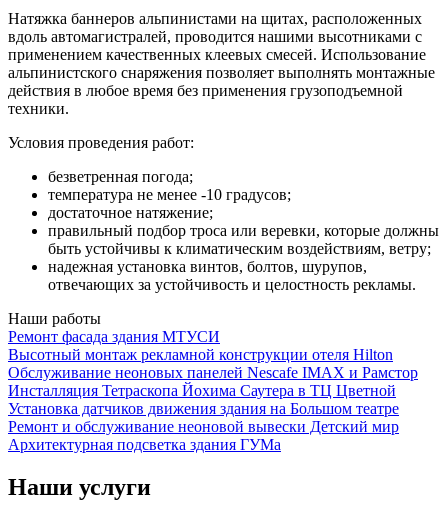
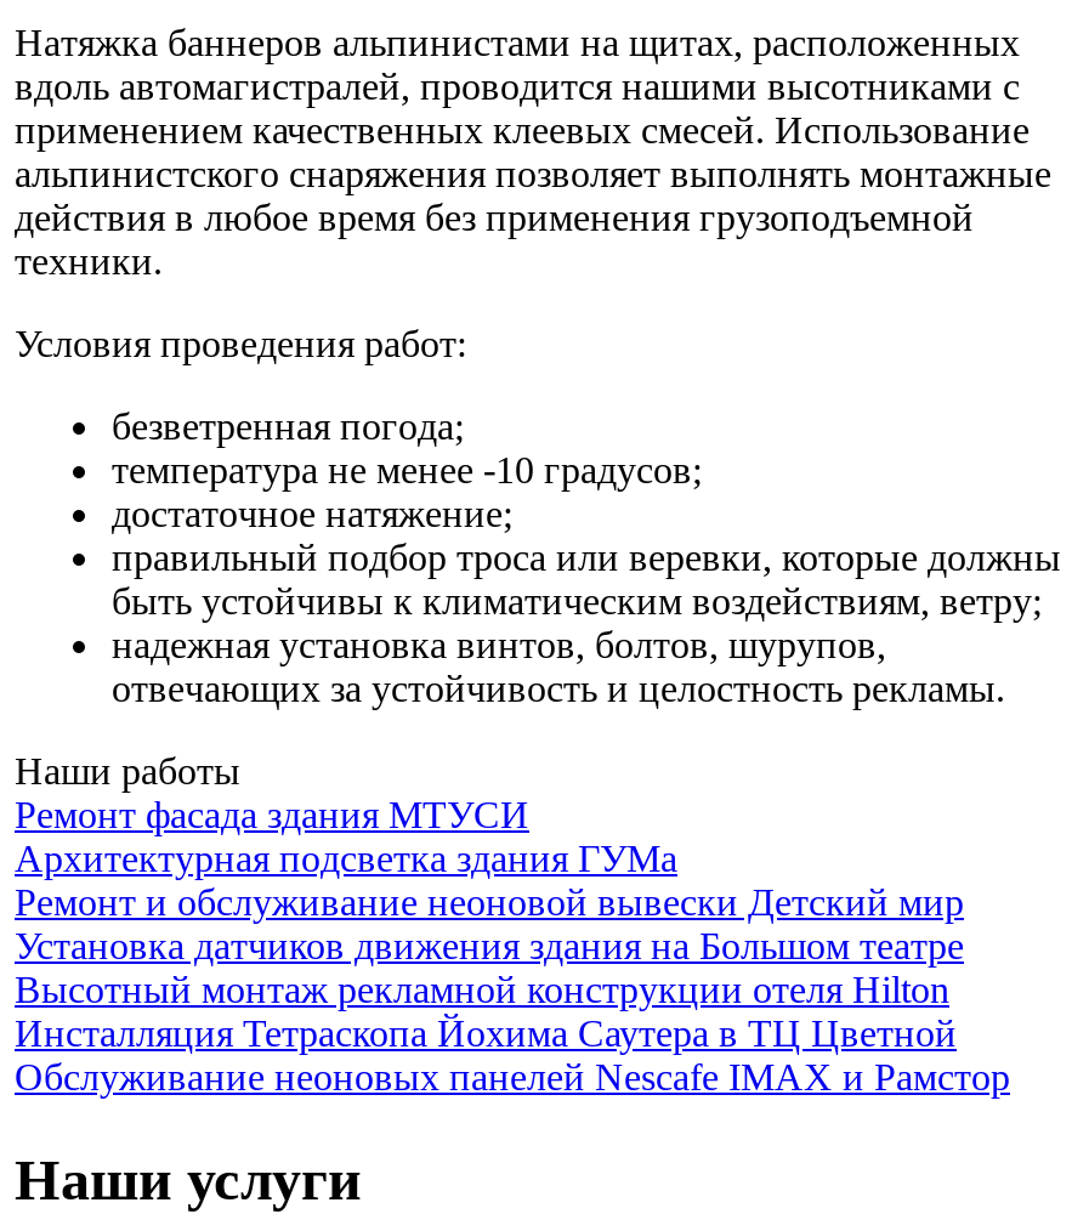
moved [8,346,393,363] -> [15,968,949,1009]: Высотный монтаж рекламной конструкции отеля Hilton
moved [8,364,418,381] -> [15,1055,1010,1097]: Обслуживание неоновых панелей Nescafe IMAX и Рамстор
moved [8,382,396,399] -> [15,1012,957,1053]: Инсталляция Тетраскопа Йохима Саутера в ТЦ Цветной
moved [8,400,399,453] -> [15,837,964,966]: Установка датчиков движения здания на Большом театре | Ремонт и обслуживание неоновой вывески Детский мир | Архитектурная подсветка здания ГУМа

